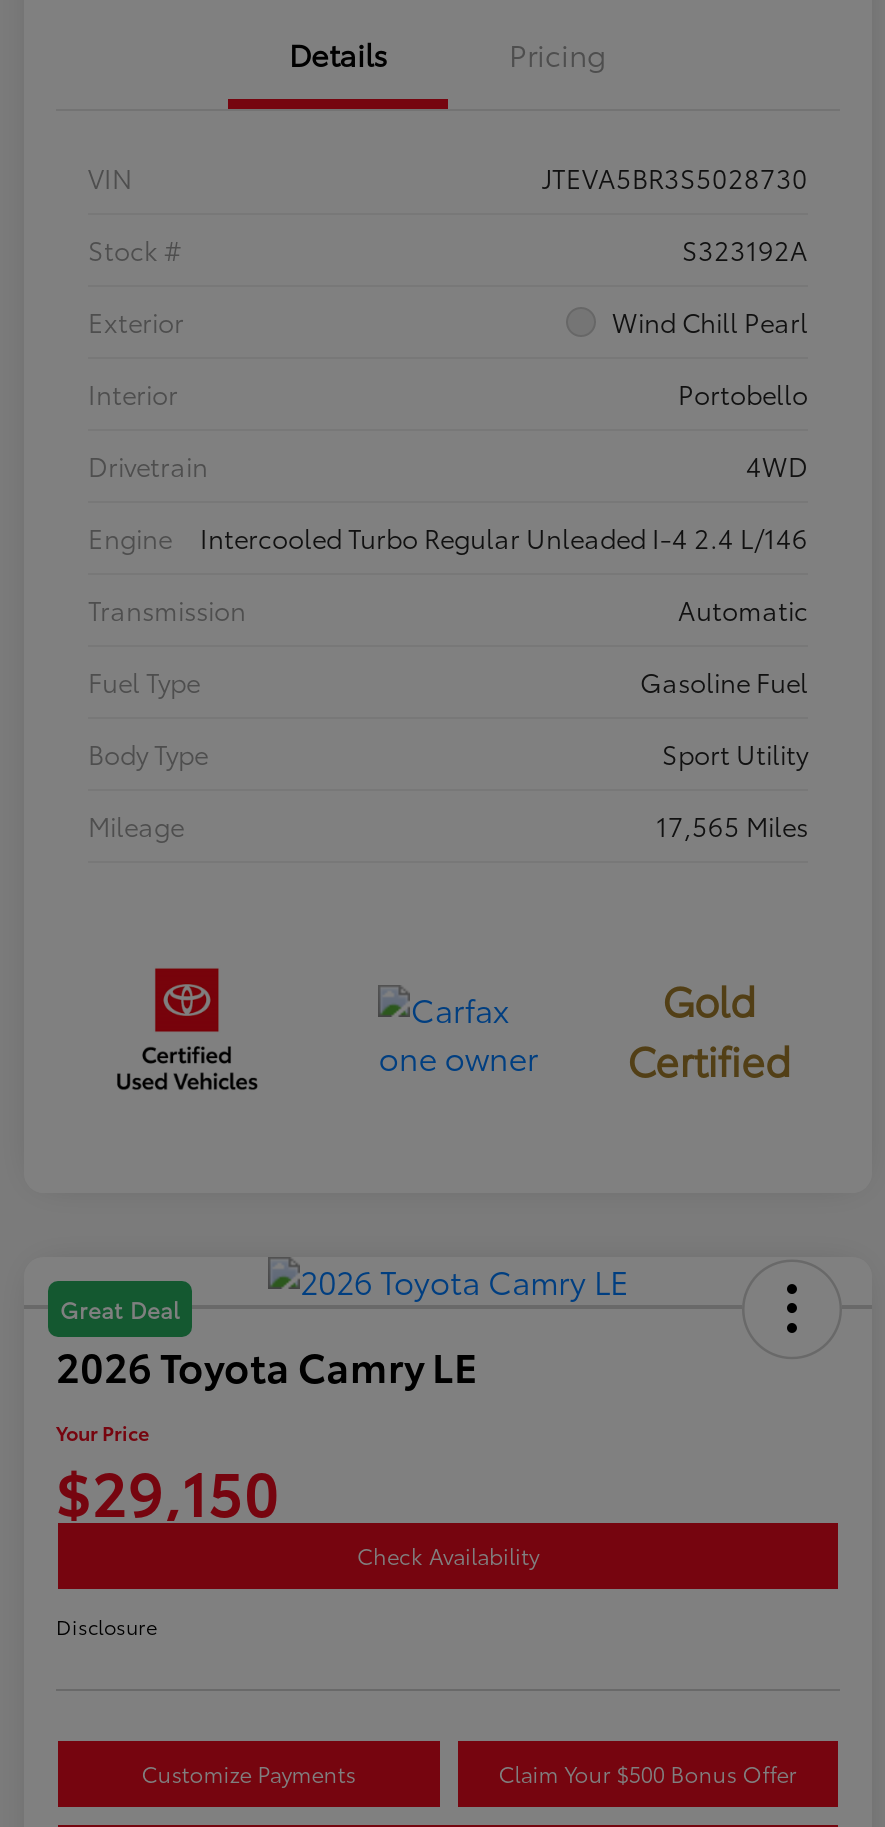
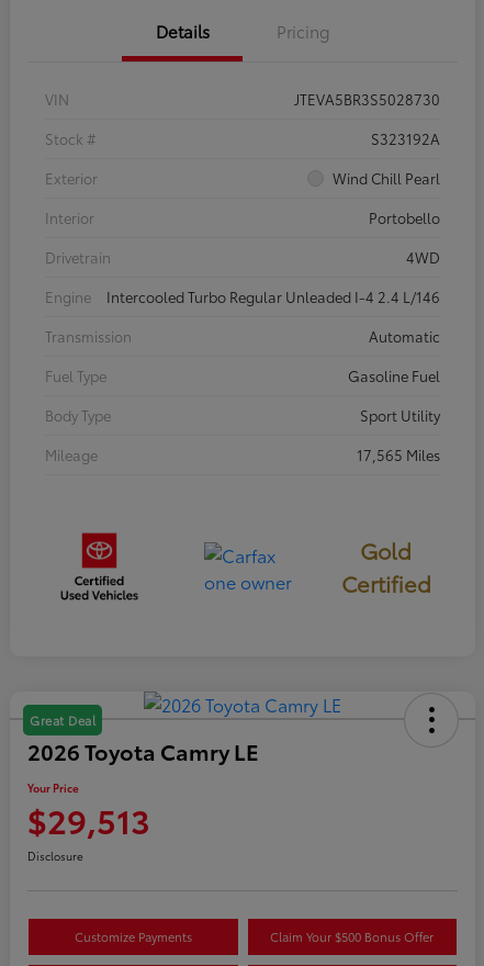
[56,1447,539,1571] $29,150 | Check Availability -> [27,796,150,843] $29,513

